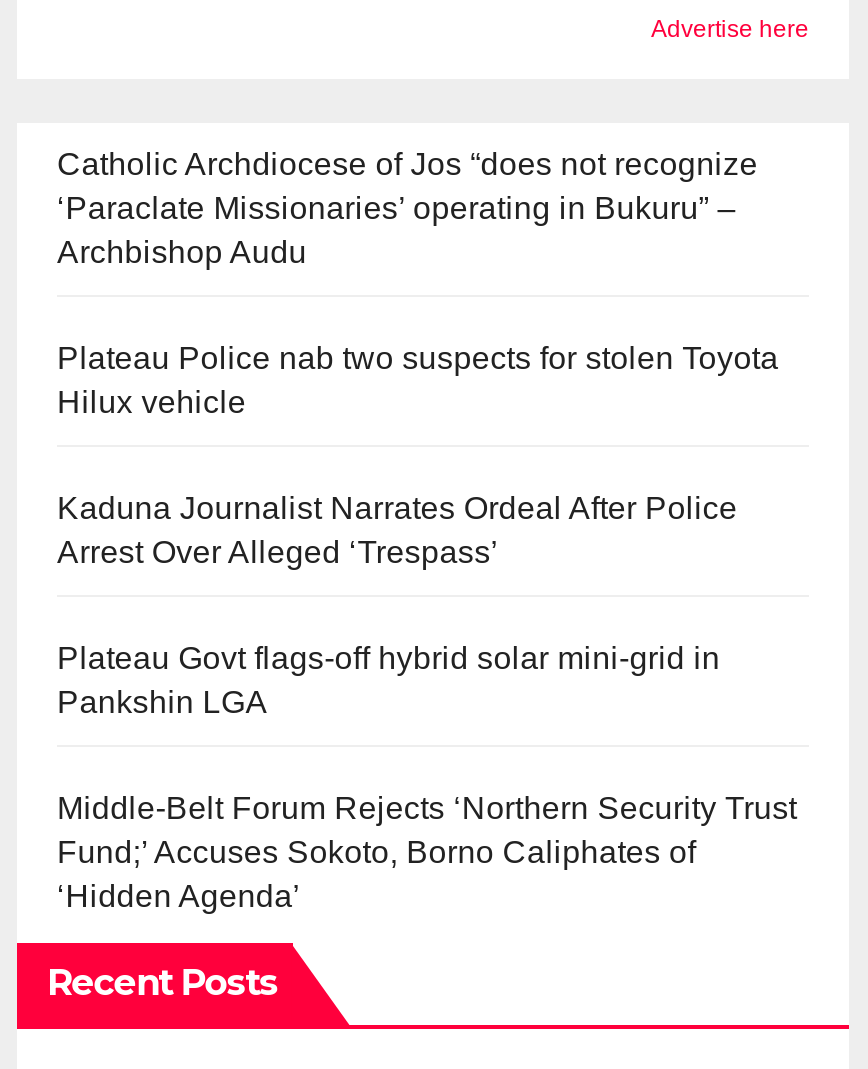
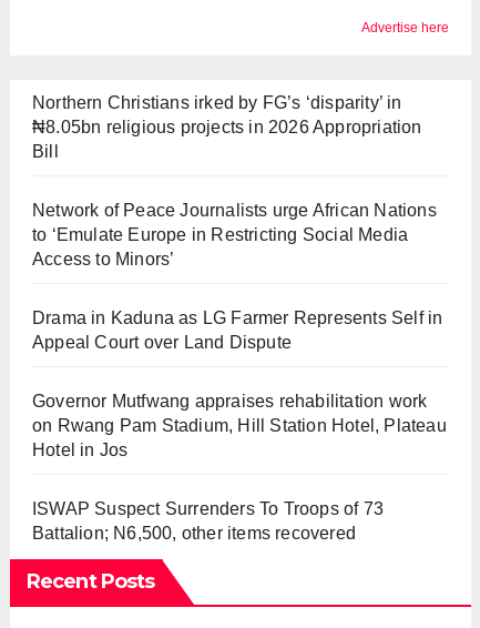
[57,146,758,268] Catholic Archdiocese of Jos “does not recognize | ‘Paraclate Missionaries’ operating in Bukuru” – | Archbishop Audu -> [32,93,422,161] Northern Christians irked by FG’s ‘disparity’ in | ₦8.05bn religious projects in 2026 Appropriation | Bill
[57,340,779,418] Plateau Police nab two suspects for stolen Toyota | Hilux vehicle -> [32,200,437,268] Network of Peace Journalists urge African Nations | to ‘Emulate Europe in Restricting Social Media | Access to Minors’
[57,490,737,568] Kaduna Journalist Narrates Ordeal After Police | Arrest Over Alleged ‘Trespass’ -> [32,308,443,351] Drama in Kaduna as LG Farmer Represents Self in | Appeal Court over Land Dispute
[57,640,720,718] Plateau Govt flags-off hybrid solar mini-grid in | Pankshin LGA -> [32,391,447,459] Governor Mutfwang appraises rehabilitation work | on Rwang Pam Stadium, Hill Station Hotel, Plateau | Hotel in Jos
[57,790,797,912] Middle-Belt Forum Rejects ‘Northern Security Trust | Fund;’ Accuses Sokoto, Borno Caliphates of | ‘Hidden Agenda’ -> [32,499,384,542] ISWAP Suspect Surrenders To Troops of 73 | Battalion; N6,500, other items recovered

